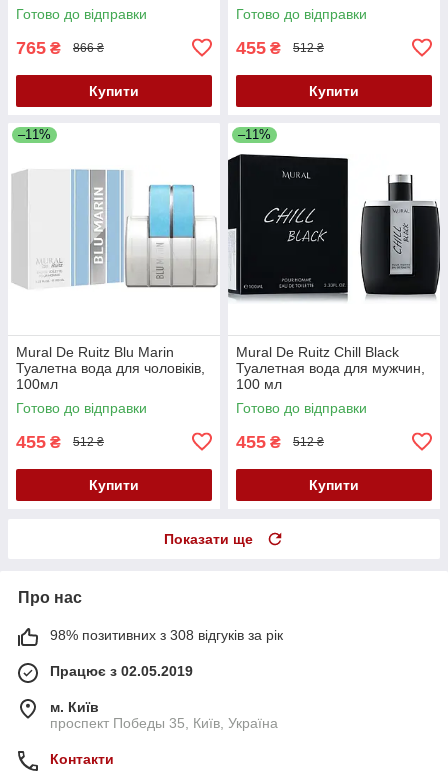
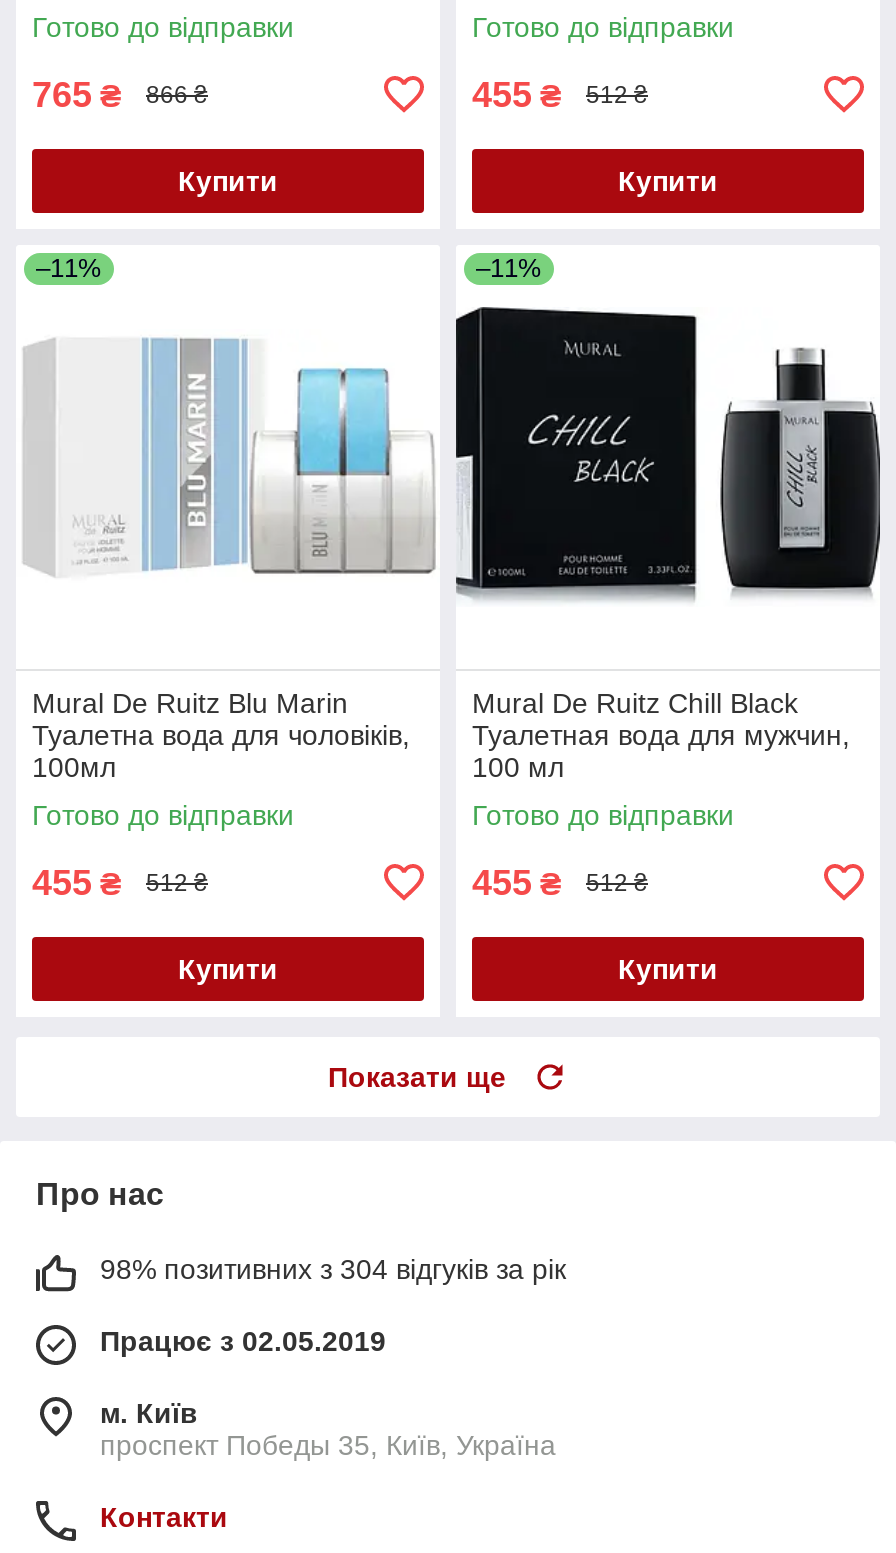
[50,627,283,643] 98% позитивних з 308 відгуків за рік -> [100,1253,566,1285] 98% позитивних з 304 відгуків за рік

